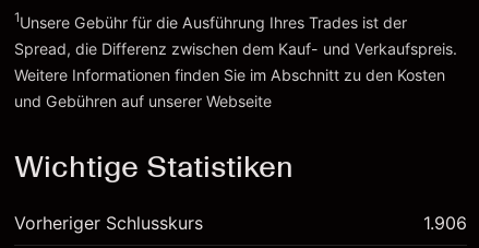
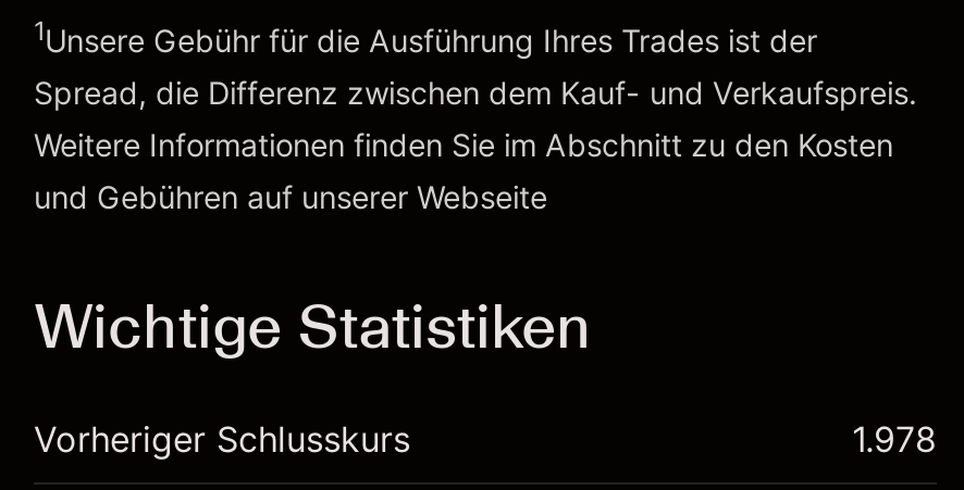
[423,212,467,234] 1.906 -> [852,417,937,461] 1.978

